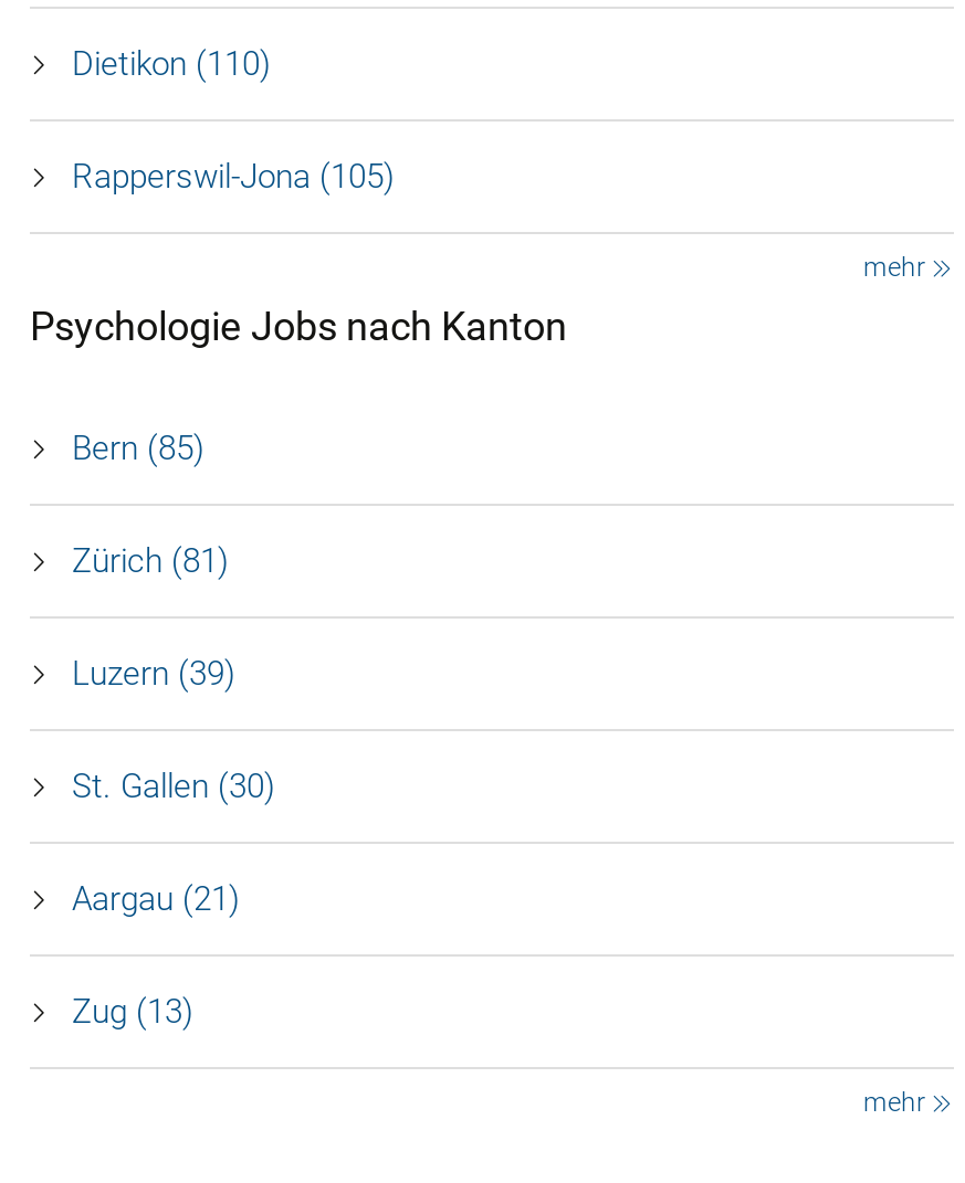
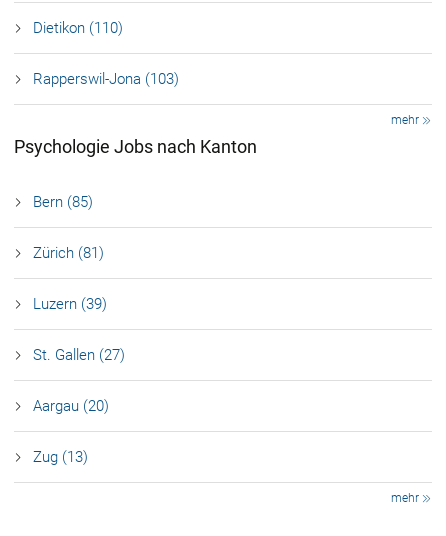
[72,157,395,197] Rapperswil-Jona (105) -> [33,70,179,88] Rapperswil-Jona (103)
[72,767,275,806] St. Gallen (30) -> [33,346,125,364] St. Gallen (27)
[72,879,240,919] Aargau (21) -> [33,397,109,415] Aargau (20)

